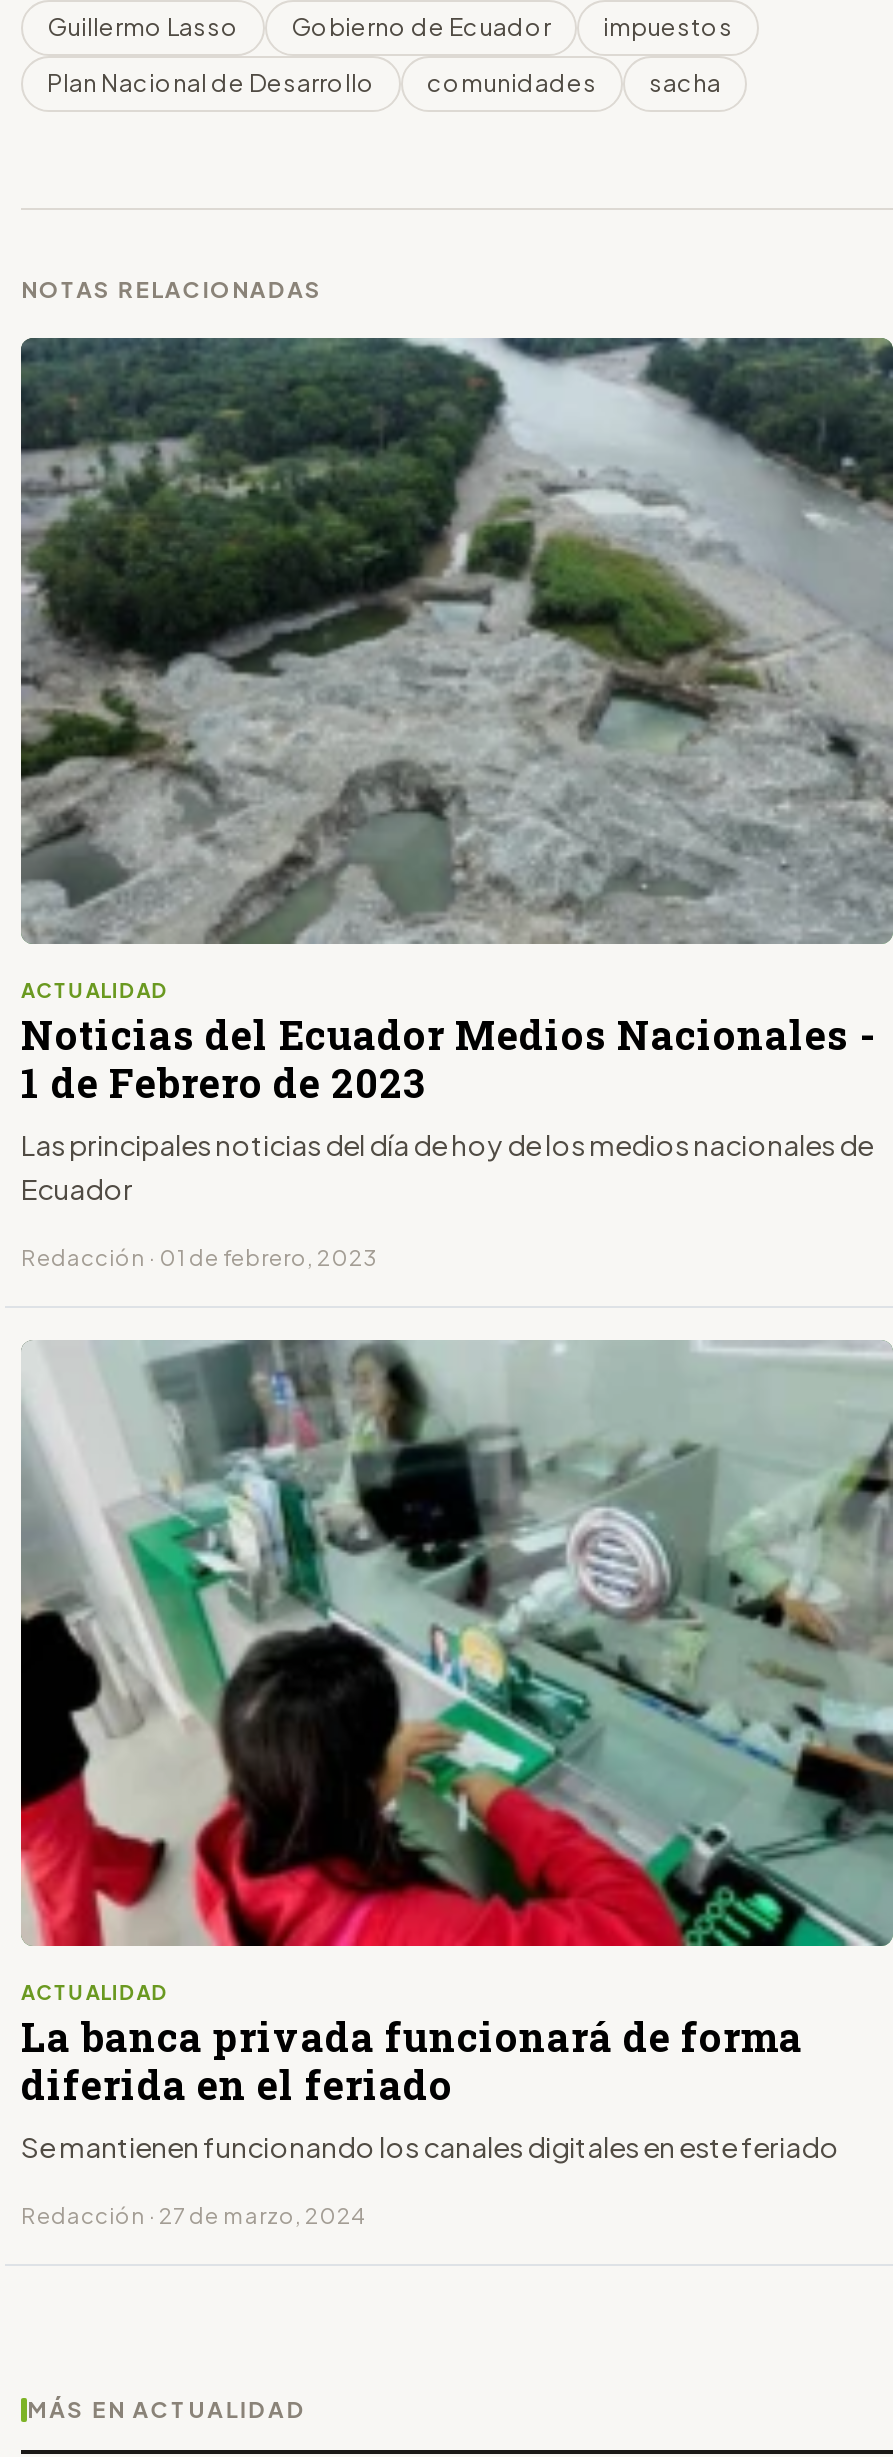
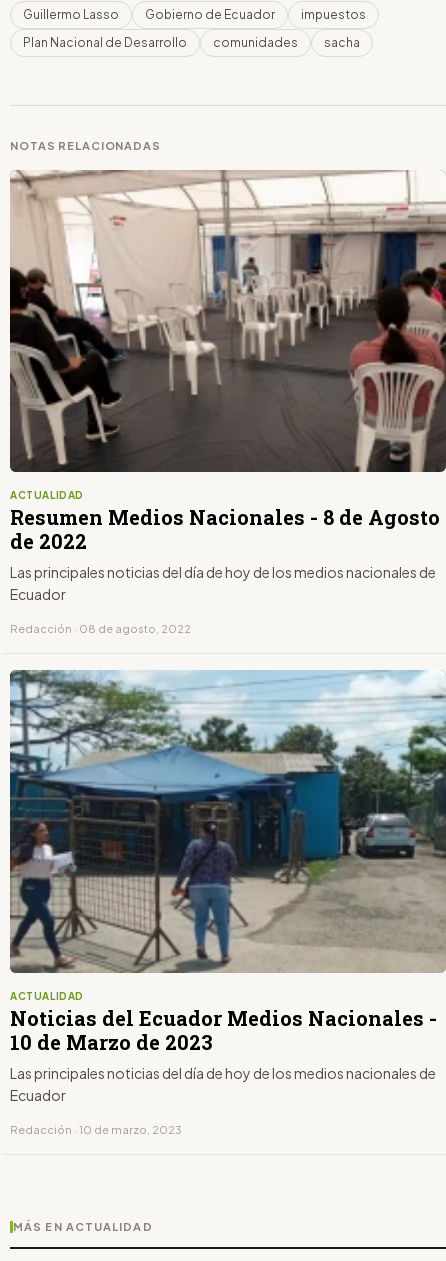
[19,336,887,944] [image] -> [9,169,443,472] [image]
moved [21,1008,875,1060] -> [10,1005,437,1031]: Noticias del Ecuador Medios Nacionales -
[21,1056,427,1108] 1 de Febrero de 2023 -> [10,504,440,554] Resumen Medios Nacionales - 8 de Agosto | de 2022
[21,1244,377,1270] Redacción · 01 de febrero, 2023 -> [10,622,191,635] Redacción · 08 de agosto, 2022
[19,1338,887,1948] [image] -> [9,670,443,974] [image]
[21,2010,839,2164] La banca privada funcionará de forma | diferida en el feriado | Se mantienen funcionando los canales digitales en este feriado -> [10,1029,436,1104] 10 de Marzo de 2023 | Las principales noticias del día de hoy de los medios nacionales de | Ecuador
[21,2202,363,2228] Redacción · 27 de marzo, 2024 -> [10,1123,182,1136] Redacción · 10 de marzo, 2023

